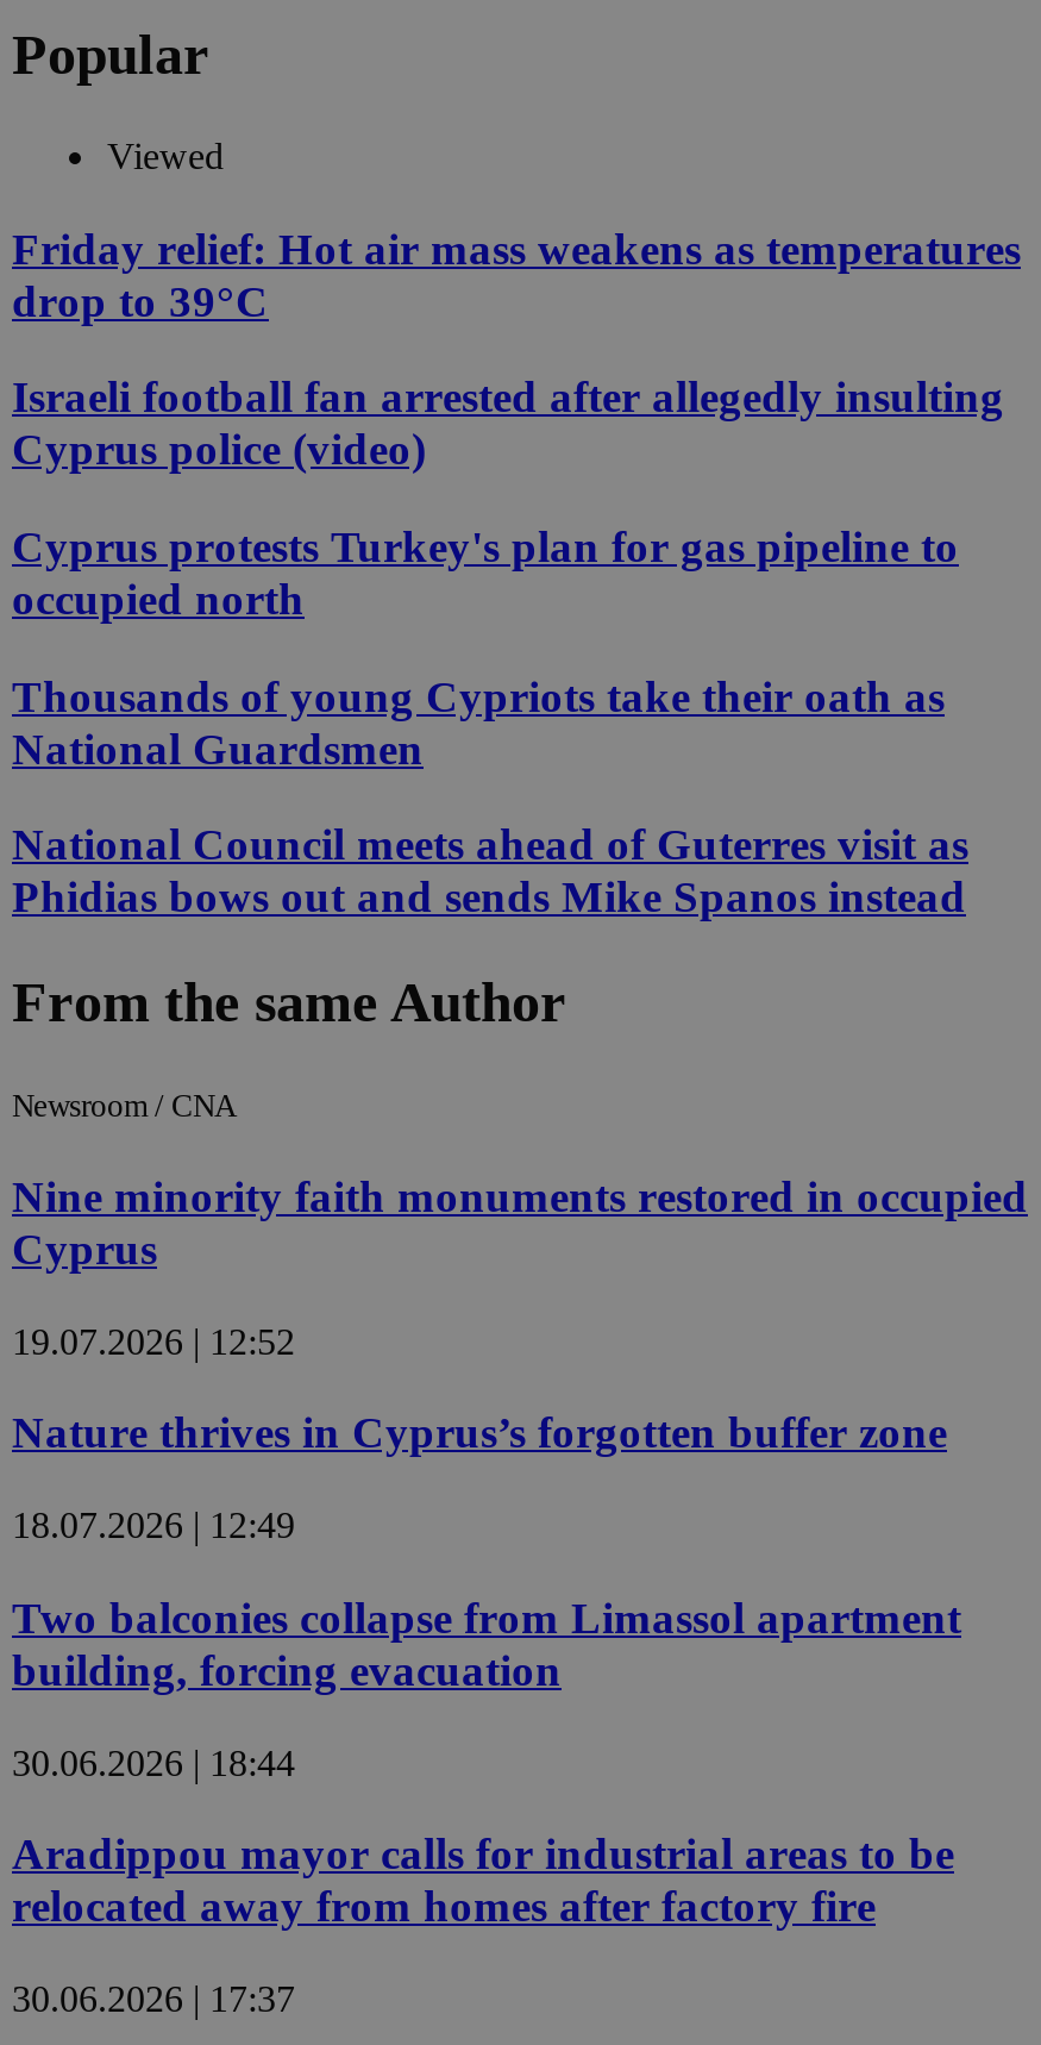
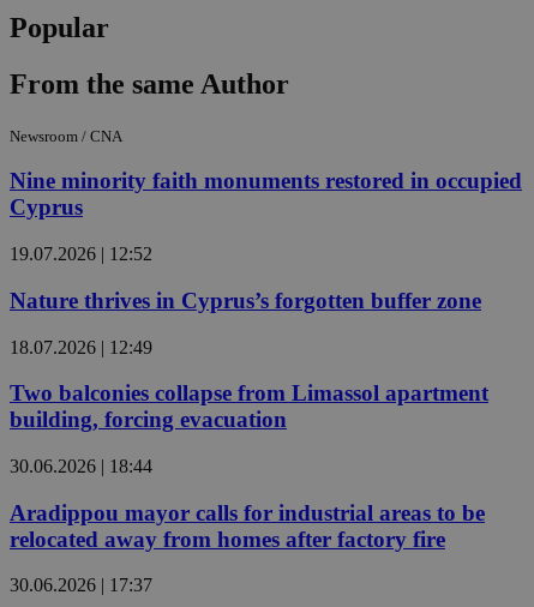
[12,135,1021,922] Viewed | Friday relief: Hot air mass weakens as temperatures | drop to 39°C | Israeli football fan arrested after allegedly insulting | Cyprus police (video) | Cyprus protests Turkey's plan for gas pipeline to | occupied north | Thousands of young Cypriots take their oath as | National Guardsmen | National Council meets ahead of Guterres visit as | Phidias bows out and sends Mike Spanos instead -> none

